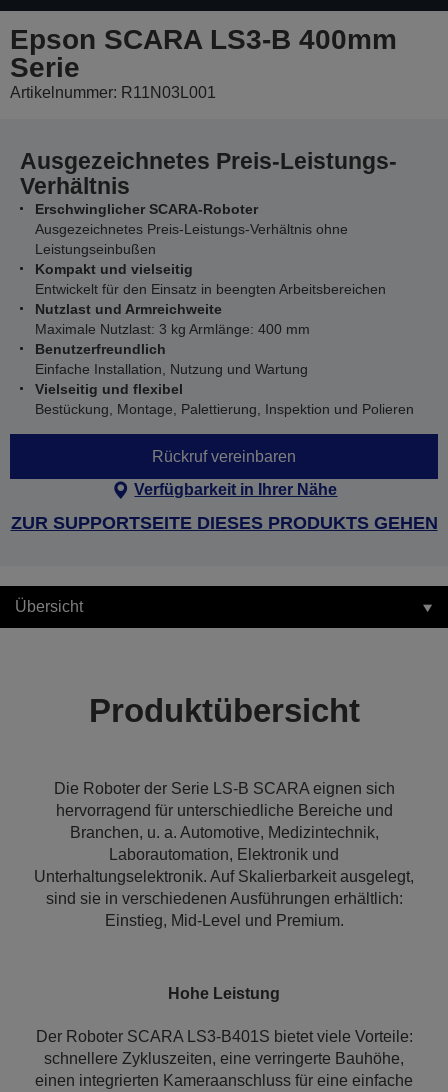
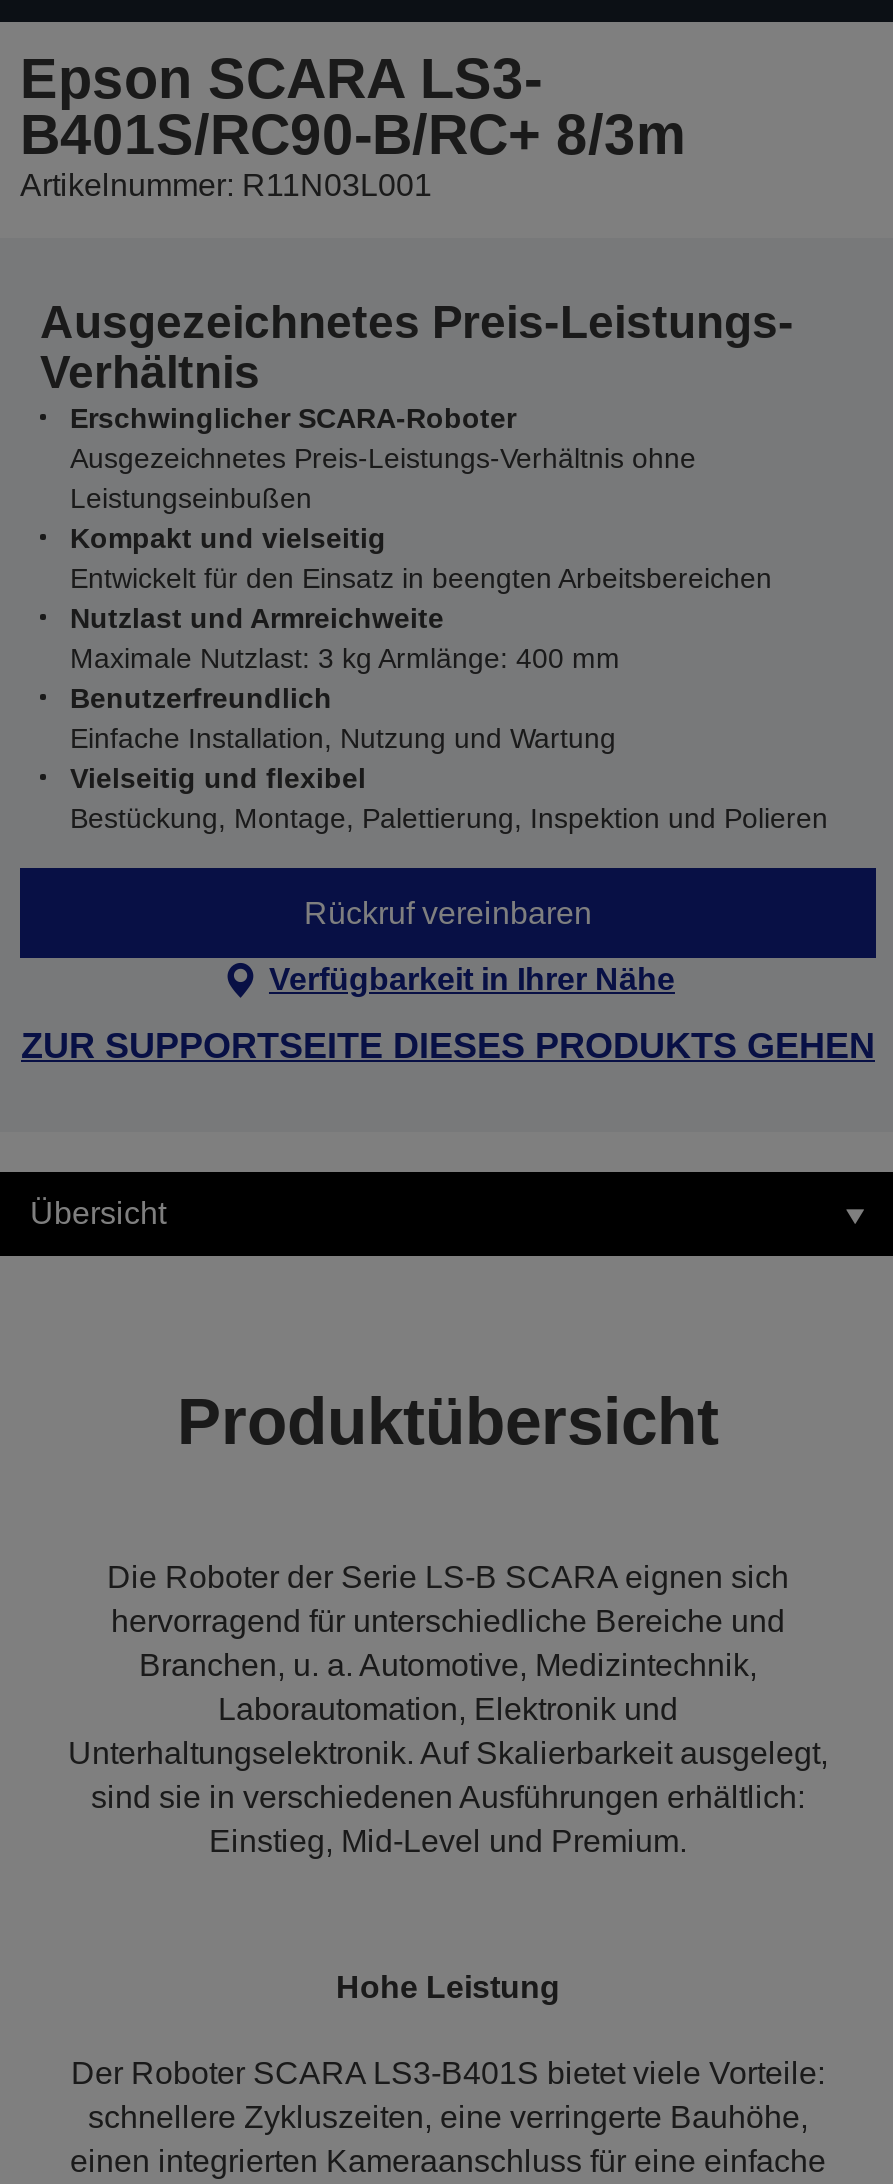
[10,24,397,83] Epson SCARA LS3-B 400mm | Serie -> [20,48,686,166] Epson SCARA LS3- | B401S/RC90-B/RC+ 8/3m

